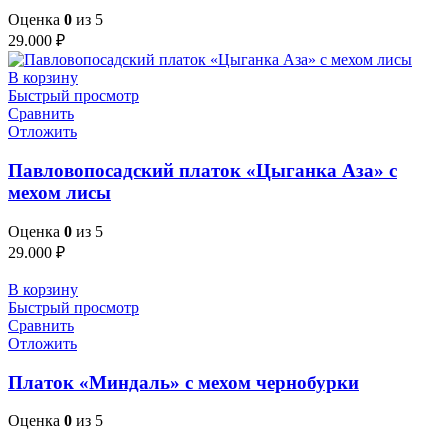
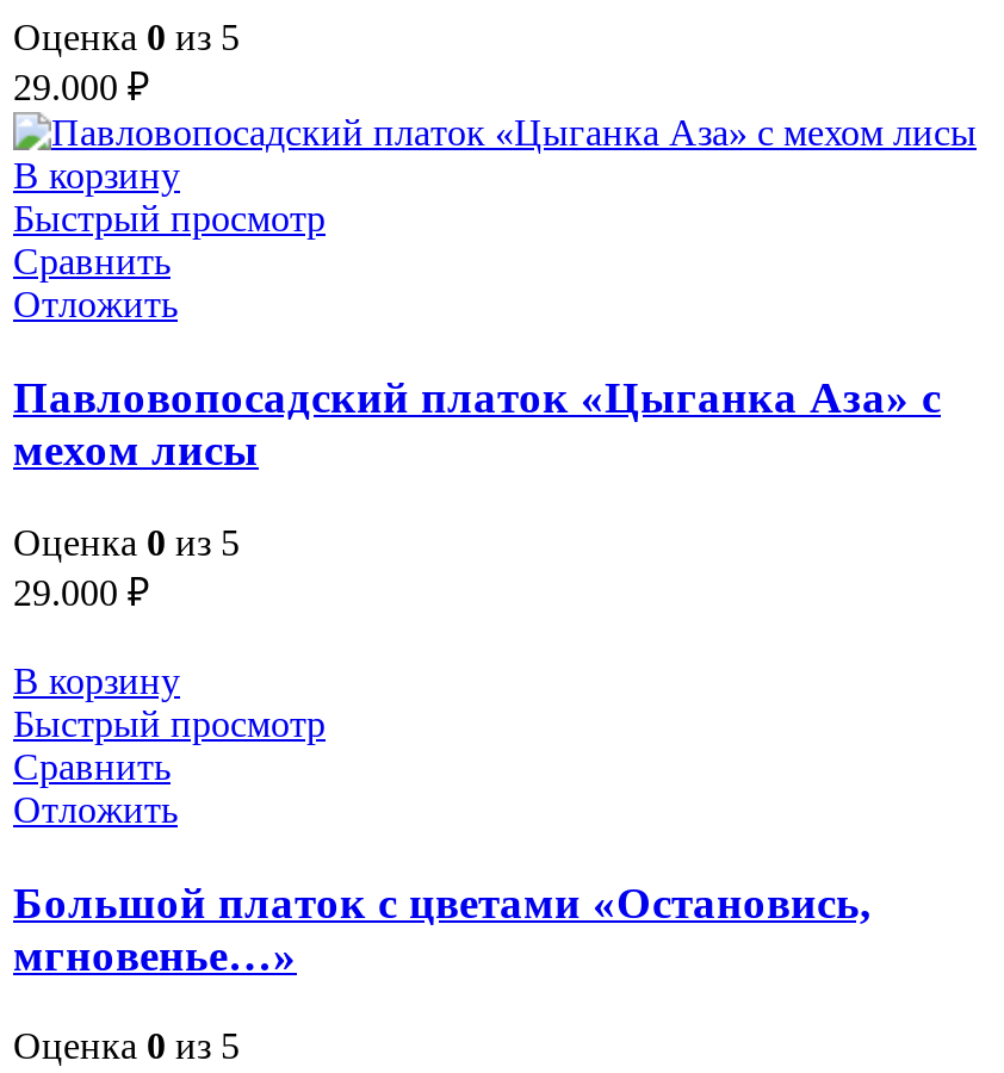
[8,372,359,393] Платок «Миндаль» с мехом чернобурки -> [13,877,872,979] Большой платок с цветами «Остановись, | мгновенье…»

